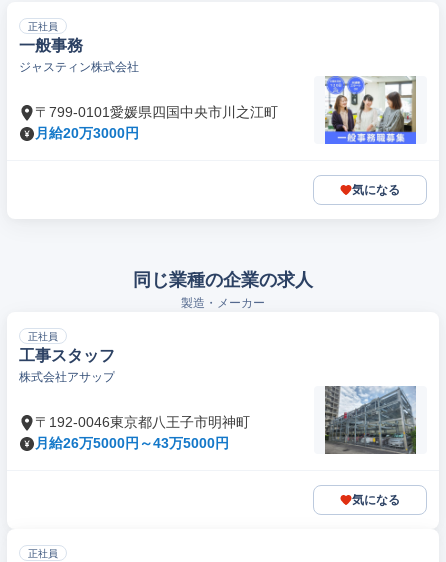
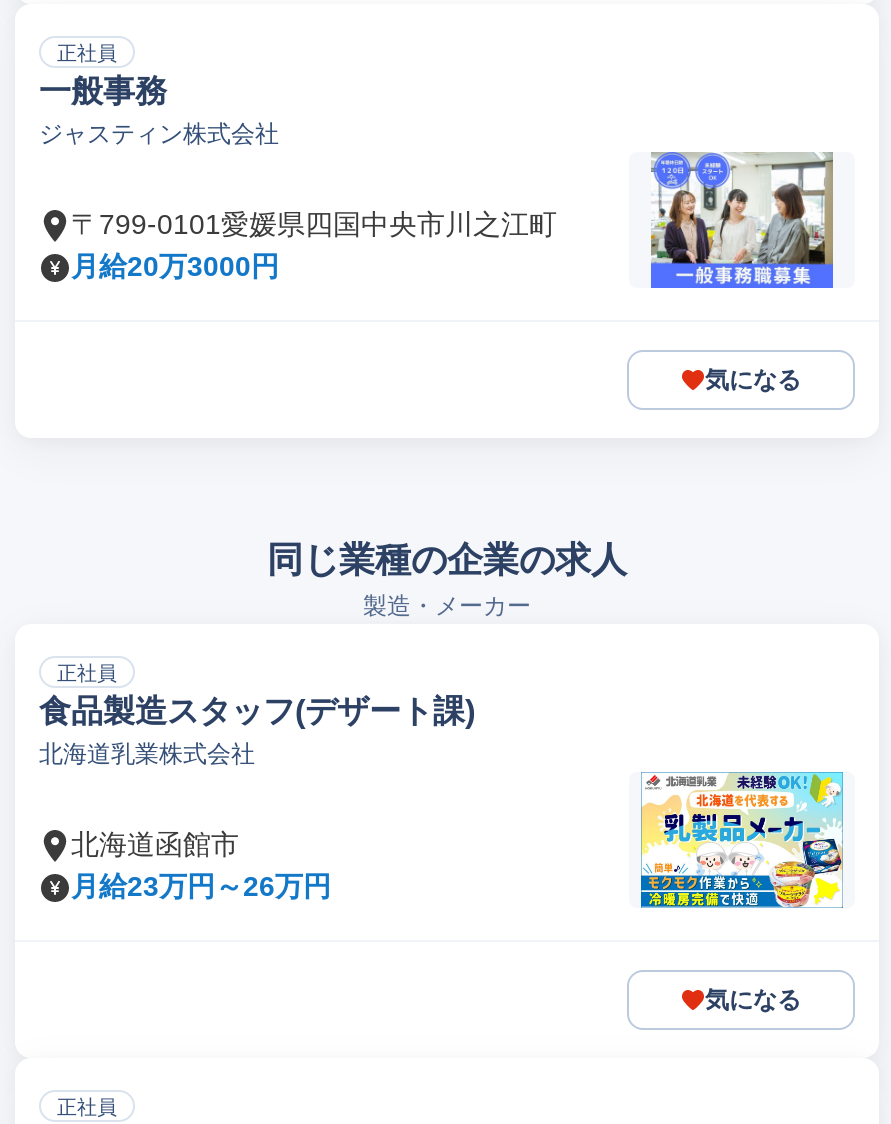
[19,347,115,384] 工事スタッフ | 株式会社アサップ -> [39,694,475,768] 食品製造スタッフ(デザート課) | 北海道乳業株式会社
[320,385,421,455] [image] -> [639,770,845,910] [image]
[35,414,250,451] 〒192-0046東京都八王子市明神町 | 月給26万5000円～43万5000円 -> [71,828,331,902] 北海道函館市 | 月給23万円～26万円

